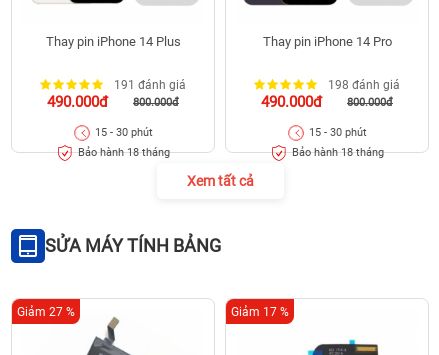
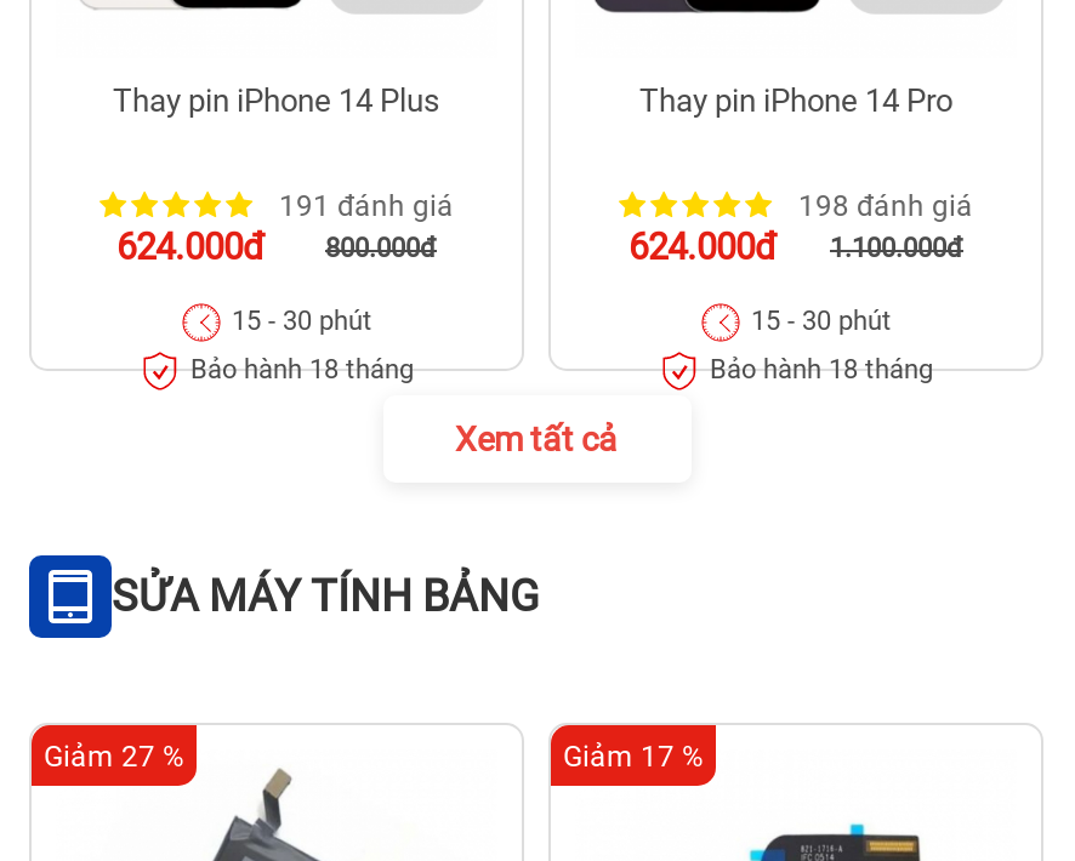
[47,93,179,111] 490.000đ 800.000đ -> [116,226,437,270] 624.000đ 800.000đ
[261,93,393,111] 490.000đ | 800.000đ -> [628,226,963,270] 624.000đ | 1.100.000đ

